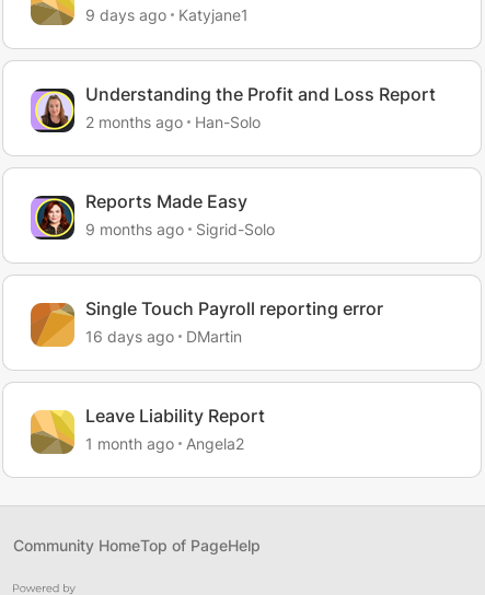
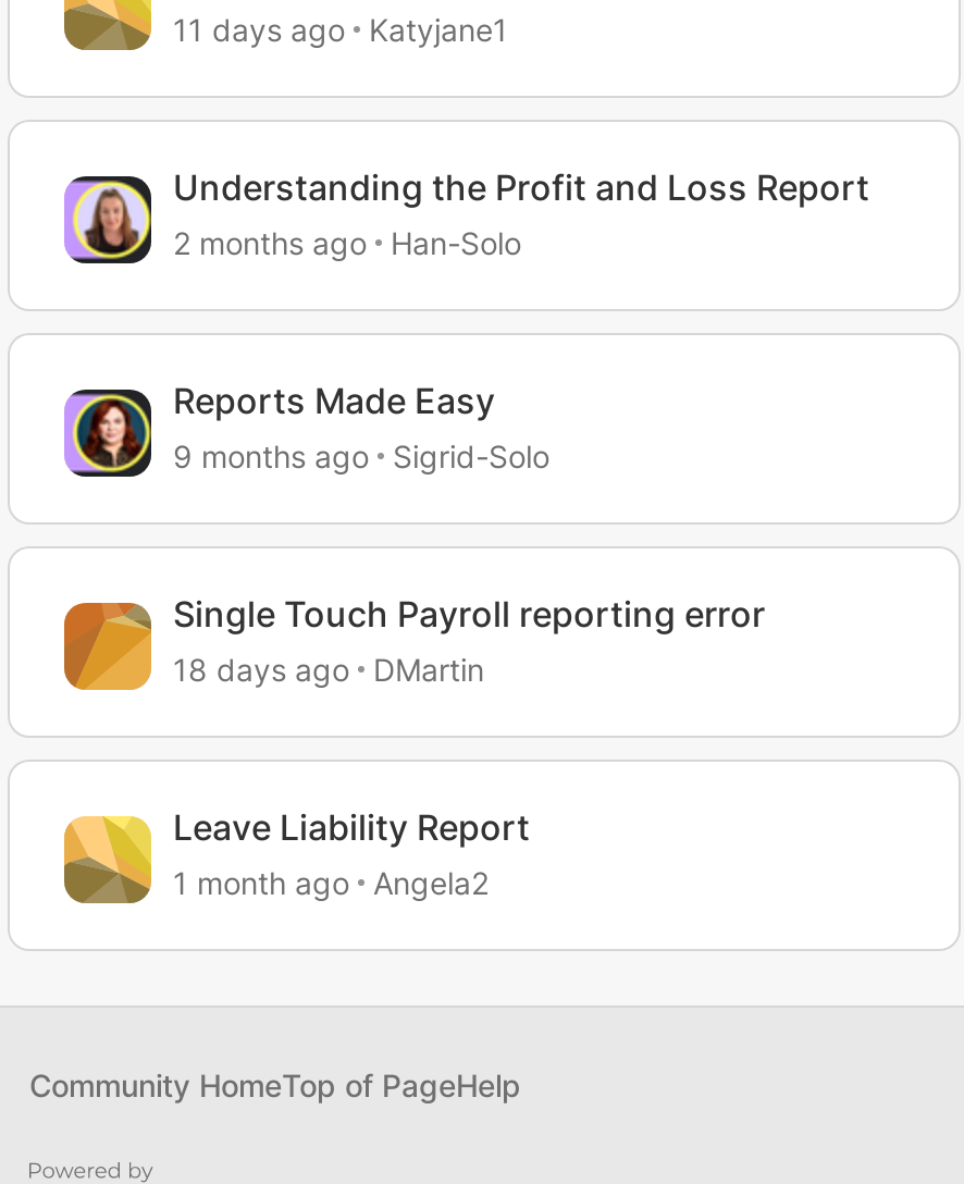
[85,5,249,24] 9 days ago Katyjane1 -> [173,11,508,48] 11 days ago Katyjane1
[85,327,242,346] 16 days ago DMartin -> [173,651,484,688] 18 days ago DMartin

